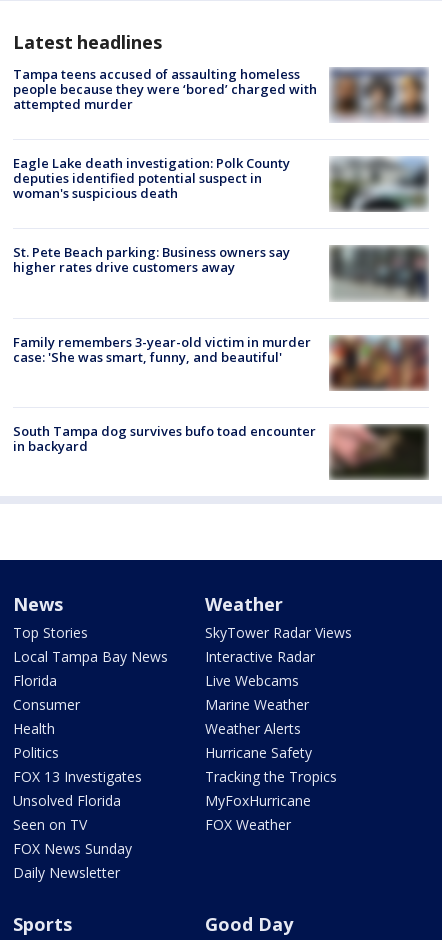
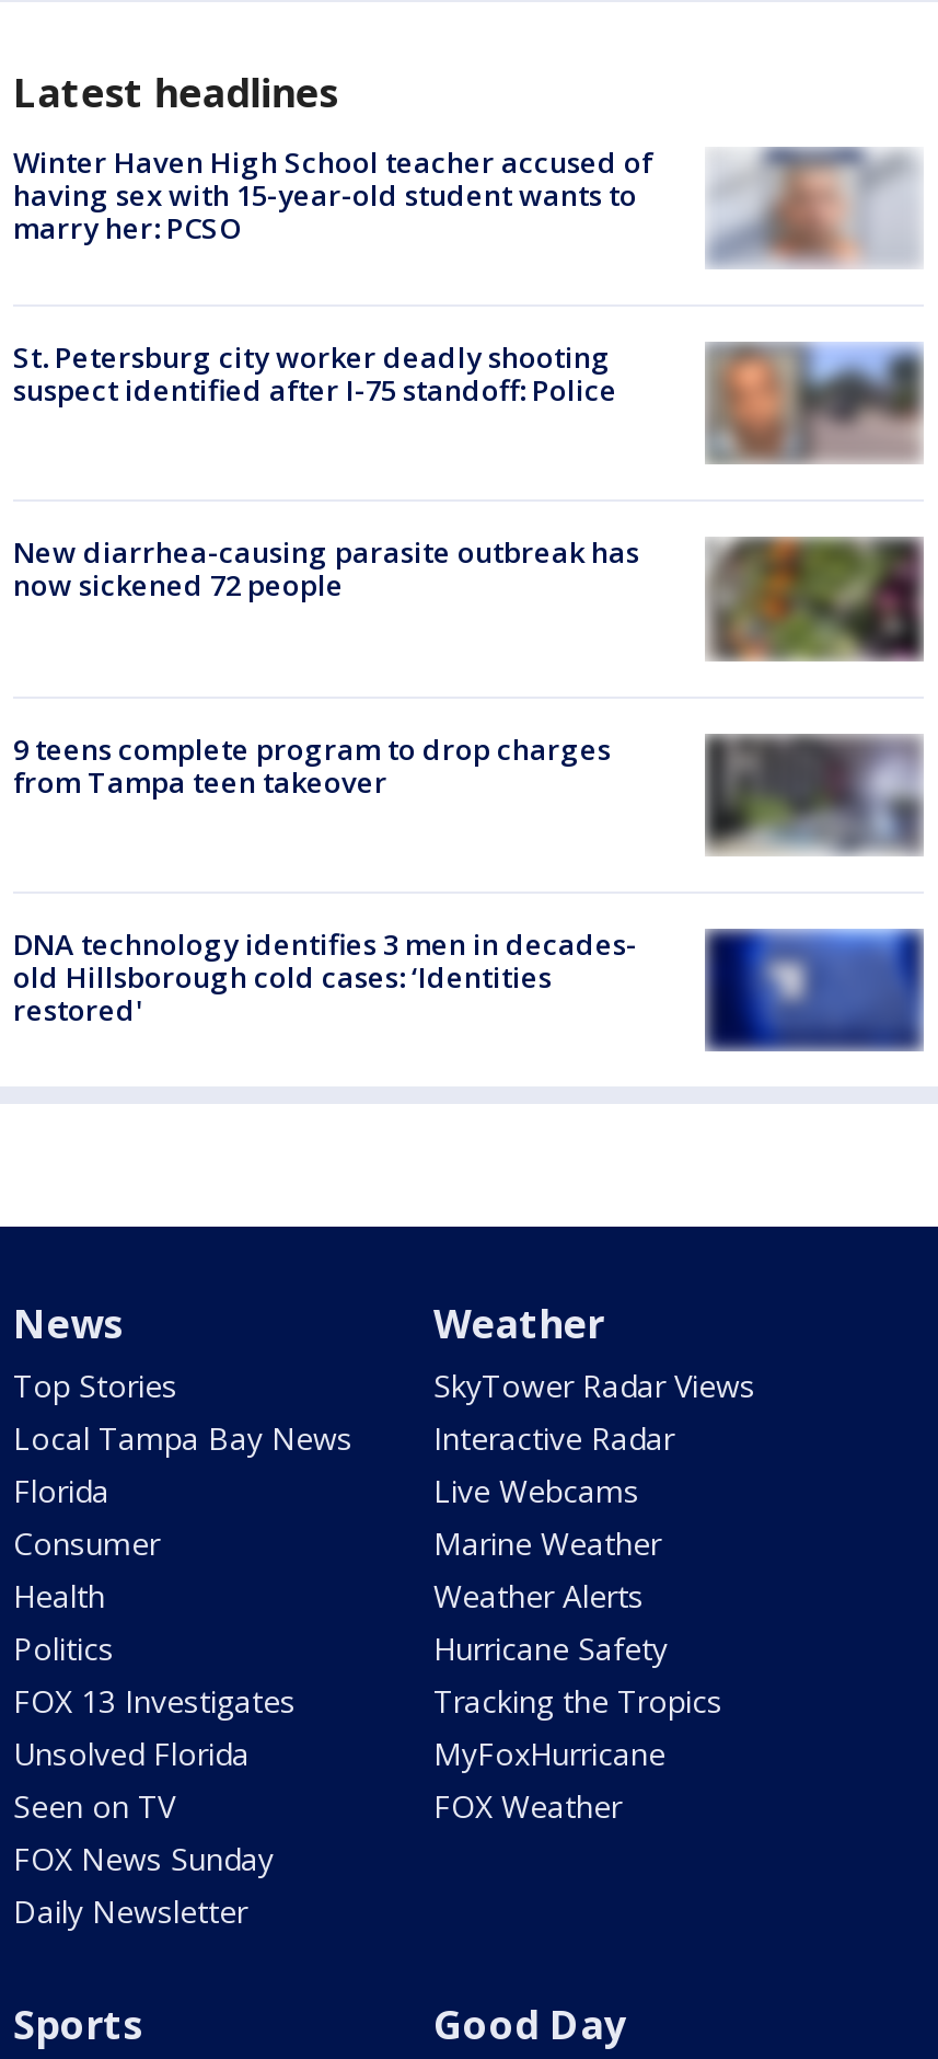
[13,65,428,120] [image] | Tampa teens accused of assaulting homeless | people because they were ‘bored’ charged with | attempted murder -> [13,142,919,261] [image] | Winter Haven High School teacher accused of | having sex with 15-year-old student wants to | marry her: PCSO
[13,154,290,202] Eagle Lake death investigation: Polk County | deputies identified potential suspect in | woman's suspicious death -> [13,338,617,410] St. Petersburg city worker deadly shooting | suspect identified after I-75 standoff: Police
[332,156,427,212] [image] -> [711,344,917,462] [image]
[13,243,426,300] [image] | St. Pete Beach parking: Business owners say | higher rates drive customers away -> [13,533,919,659] [image] | New diarrhea-causing parasite outbreak has | now sickened 72 people
[13,333,311,366] Family remembers 3-year-old victim in murder | case: 'She was smart, funny, and beautiful' -> [13,729,611,801] 9 teens complete program to drop charges | from Tampa teen takeover
[329,335,429,391] [image] -> [705,734,922,856] [image]
[13,422,429,480] [image] | South Tampa dog survives bufo toad encounter | in backyard -> [13,924,924,1051] [image] | DNA technology identifies 3 men in decades- | old Hillsborough cold cases: ‘Identities | restored'

